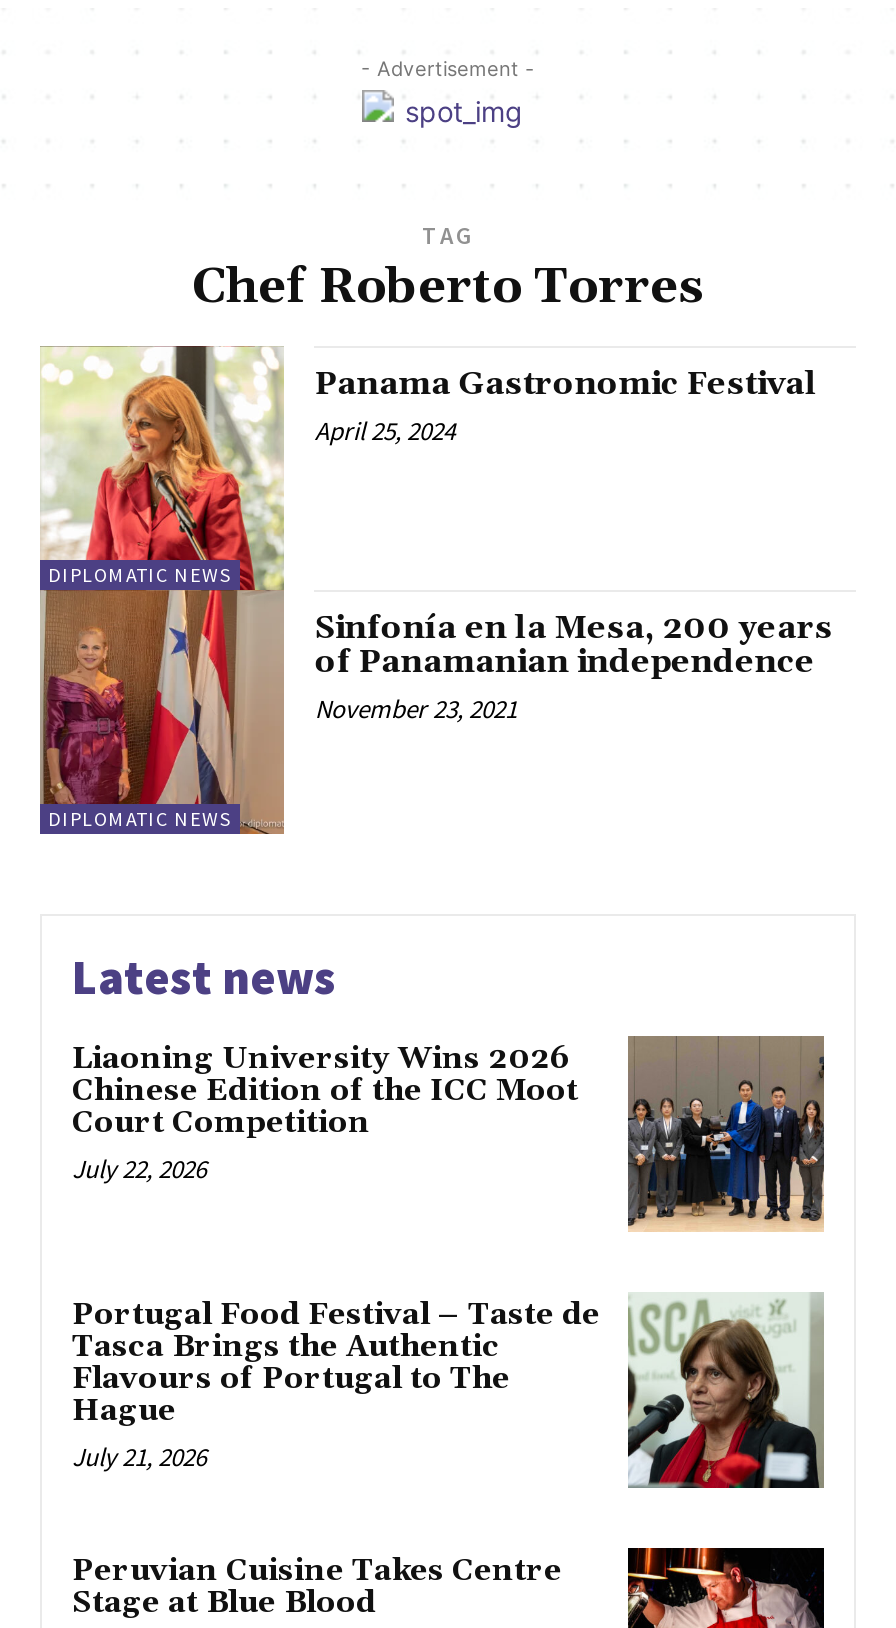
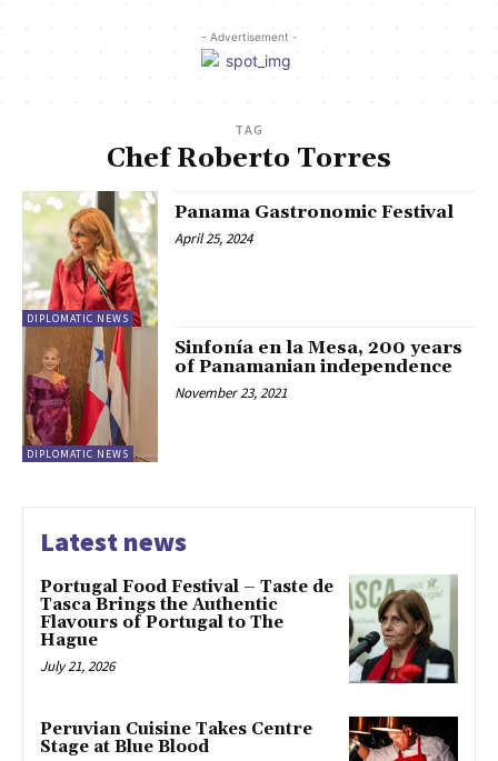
[72,1036,824,1232] [image] | Liaoning University Wins 2026 | Chinese Edition of the ICC Moot | Court Competition | July 22, 2026 -> none

